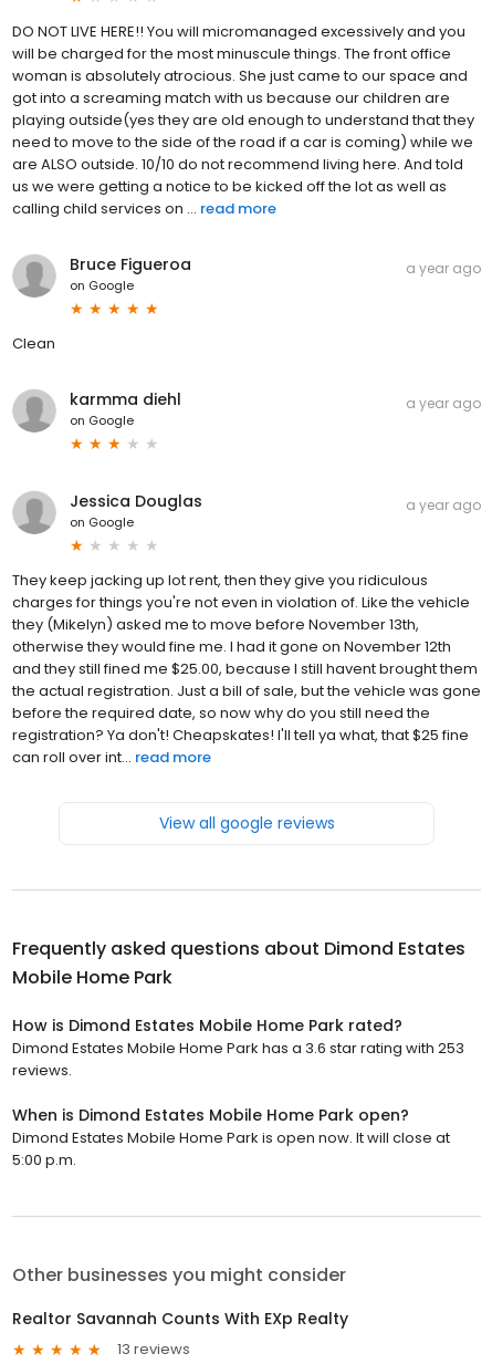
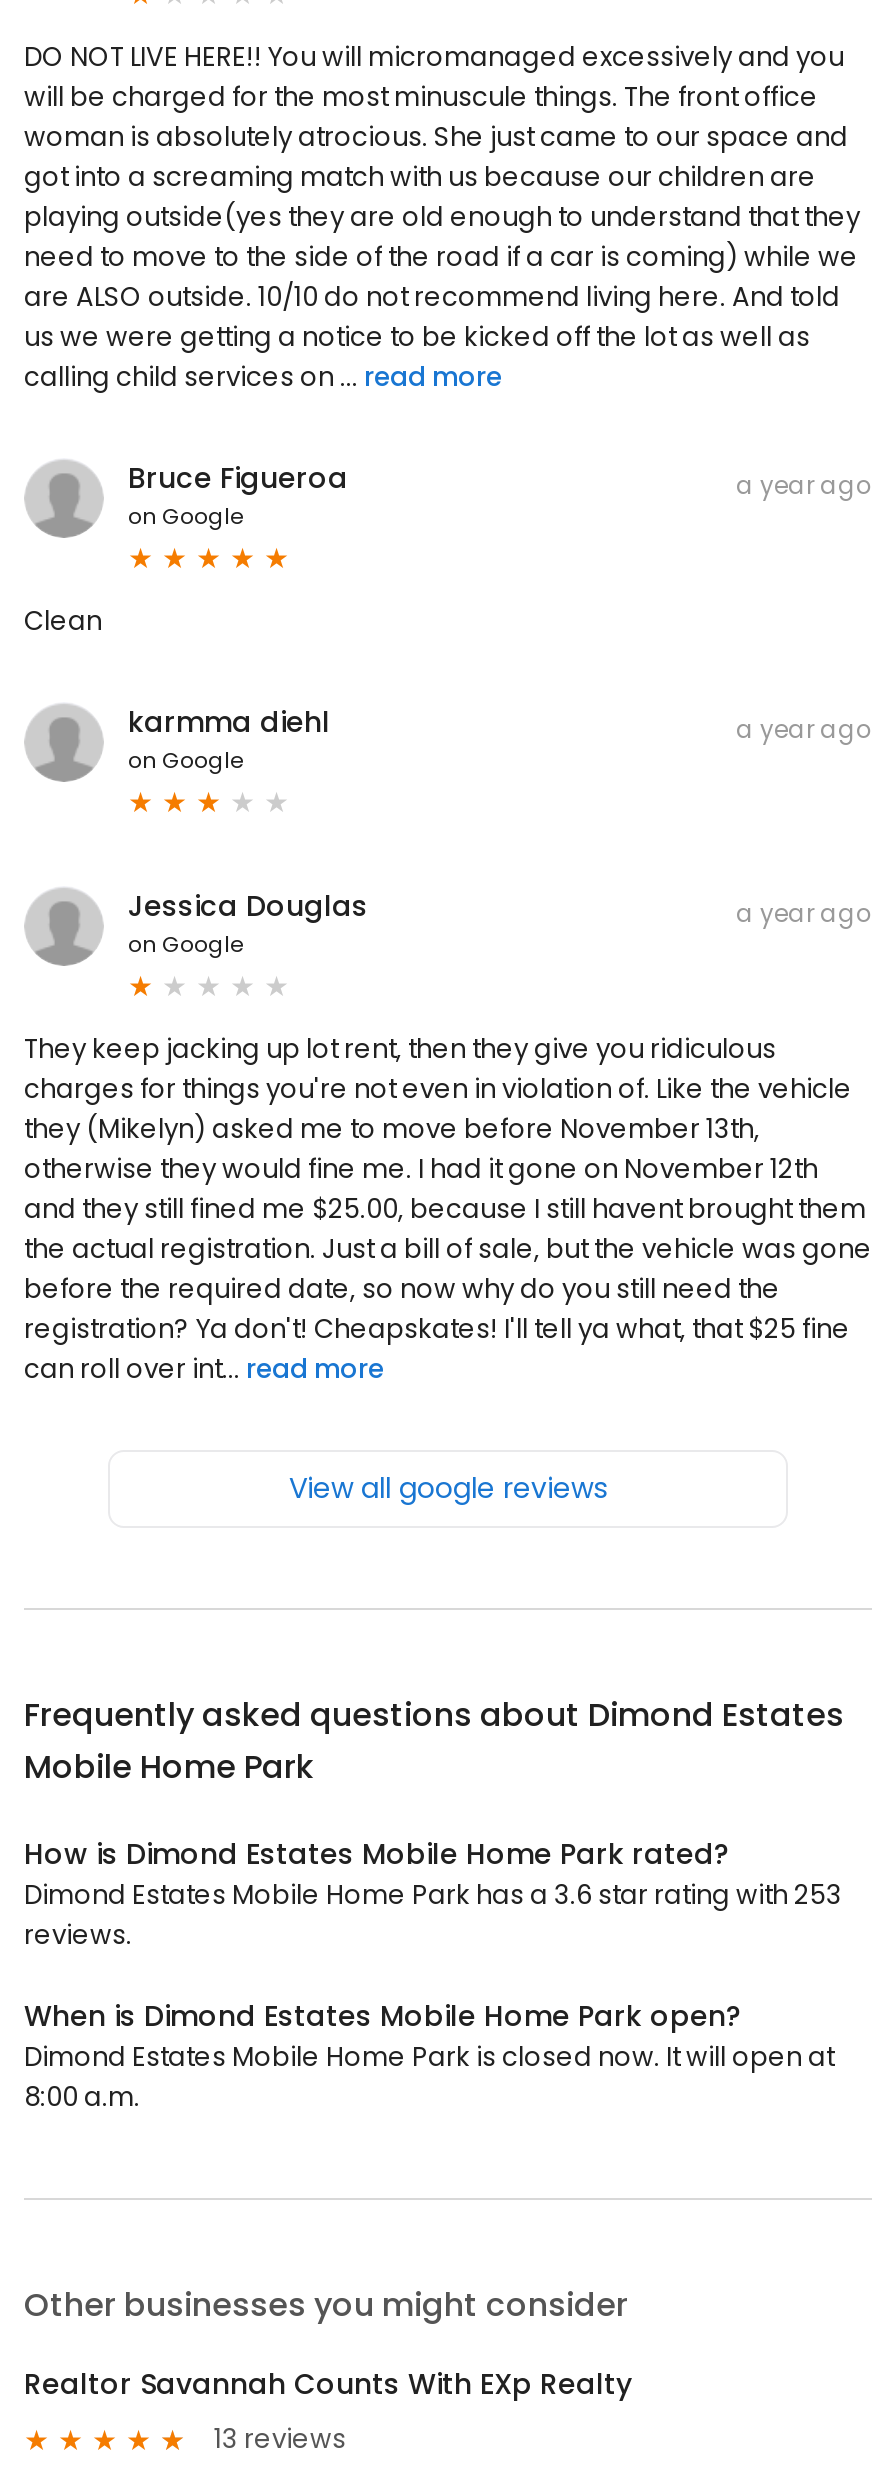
[12,1127,450,1170] Dimond Estates Mobile Home Park is open now. It will close at | 5:00 p.m. -> [24,2038,834,2116] Dimond Estates Mobile Home Park is closed now. It will open at | 8:00 a.m.

